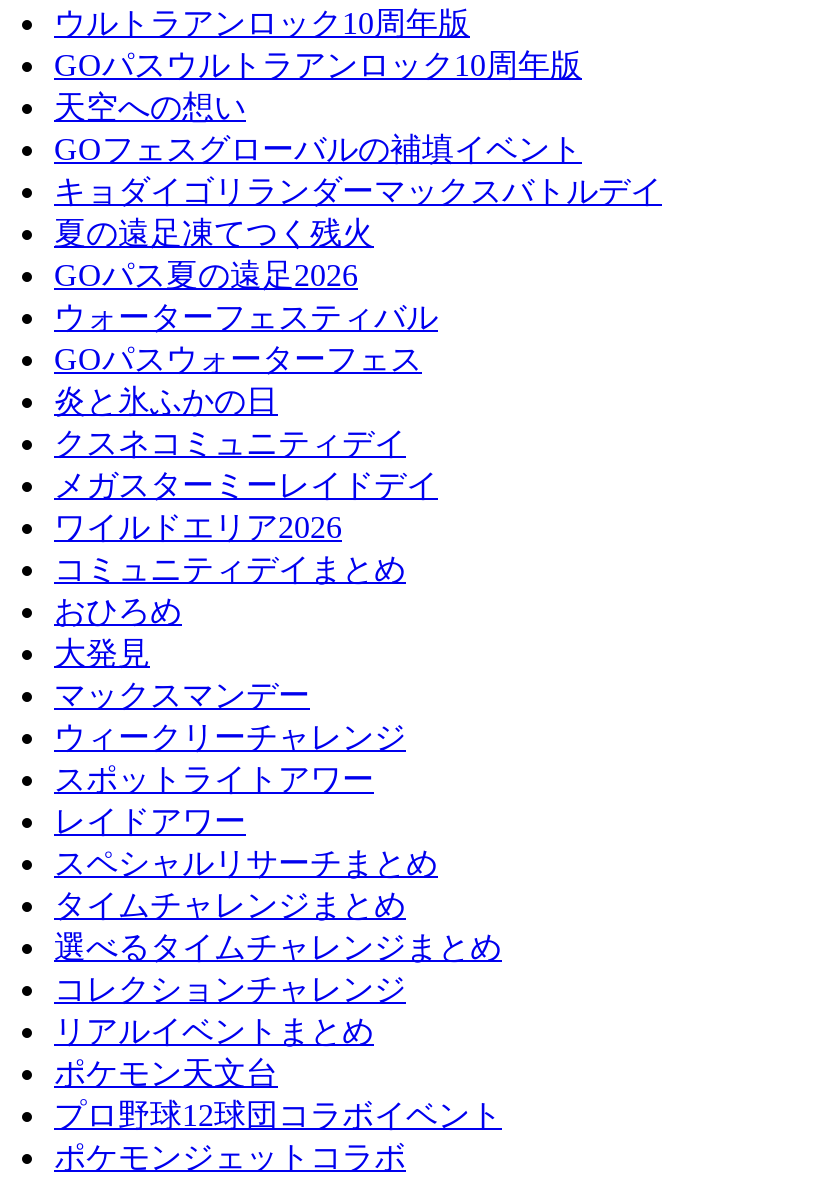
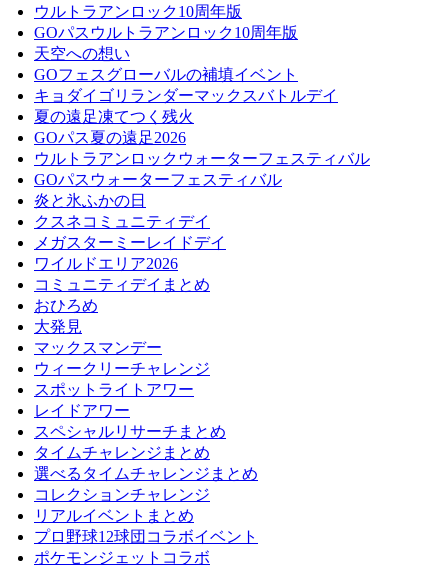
[54,300,438,376] ウォーターフェスティバル | GOパスウォーターフェス -> [34,150,370,188] ウルトラアンロックウォーターフェスティバル | GOパスウォーターフェスティバル
[54,1056,278,1090] ポケモン天文台 -> none

